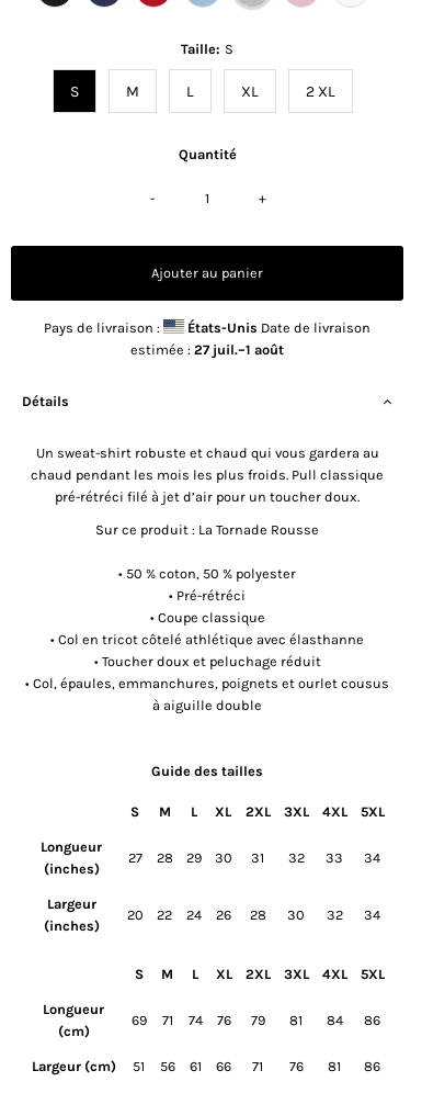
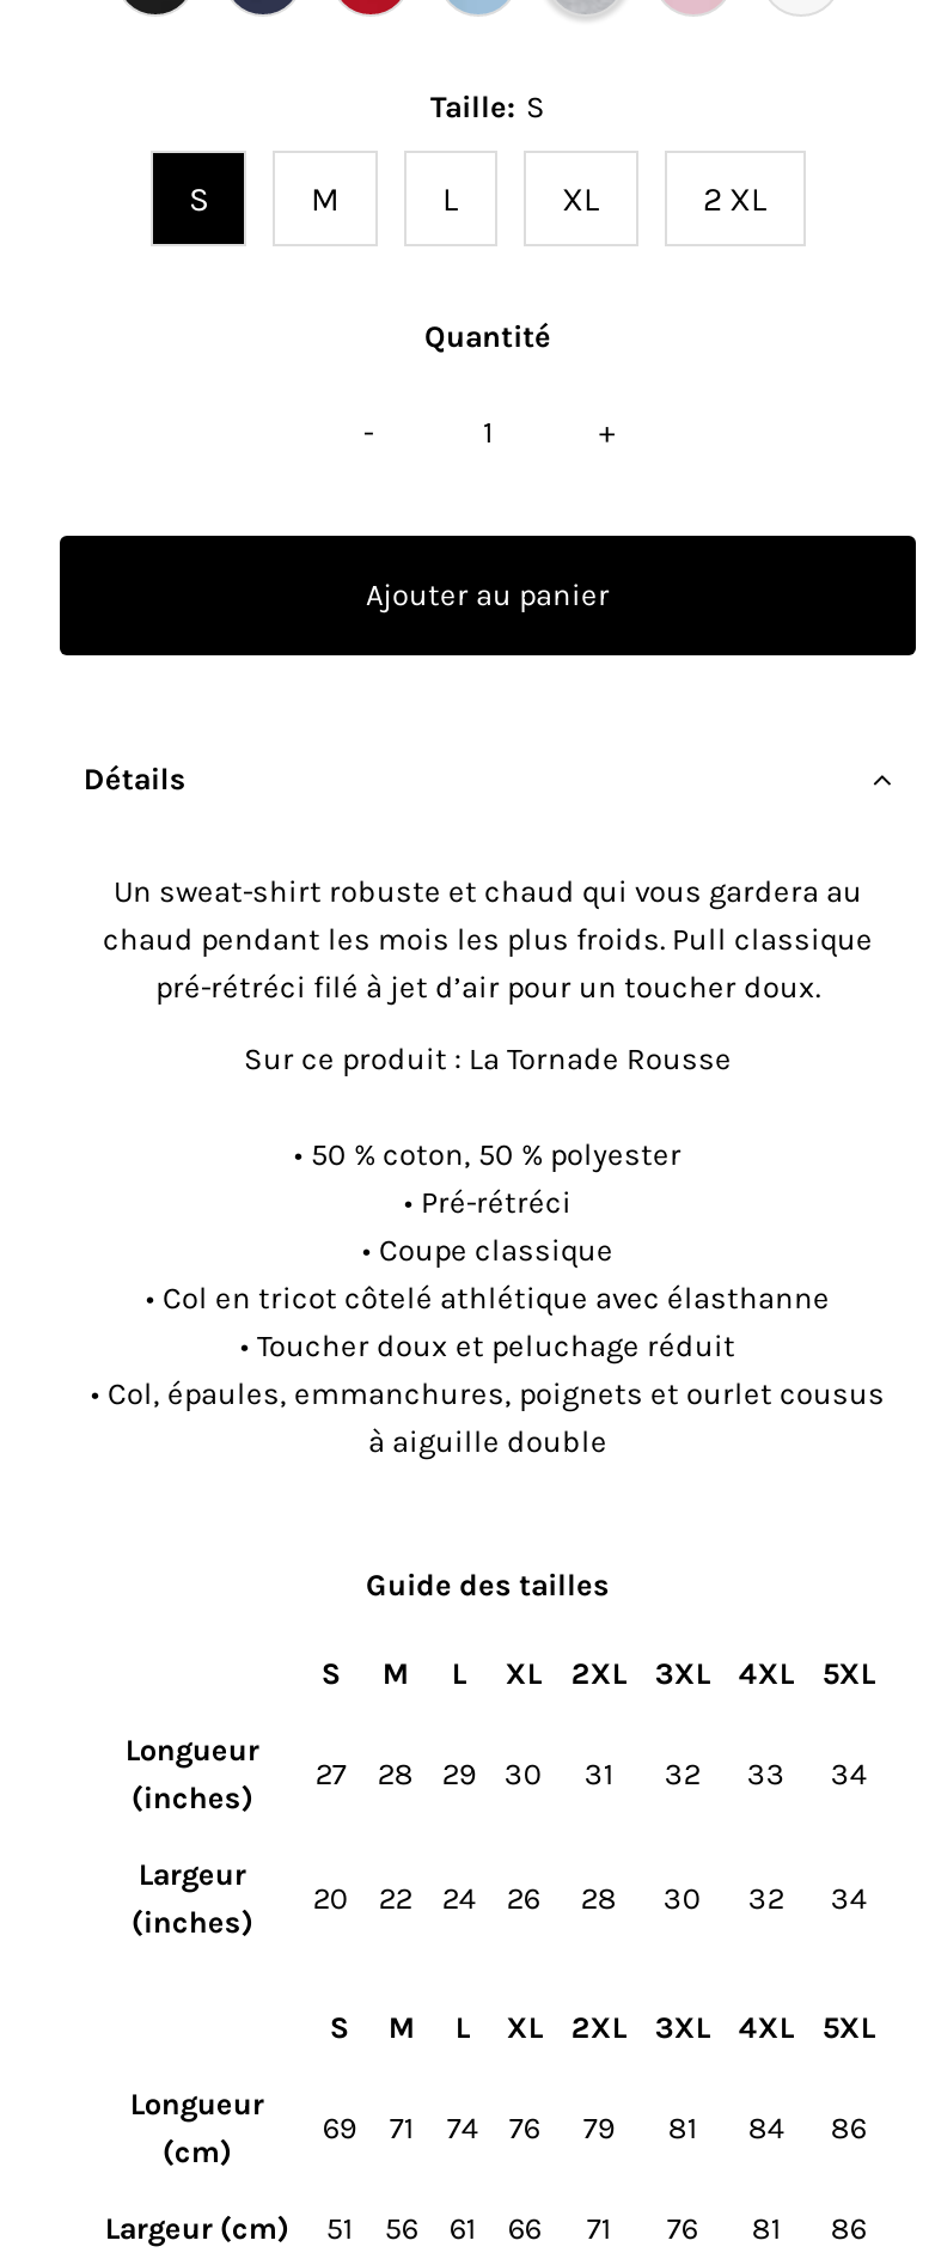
[44,319,371,357] Pays de livraison : | États-Unis Date de livraison | estimée : 27 juil.–1 août -> none

